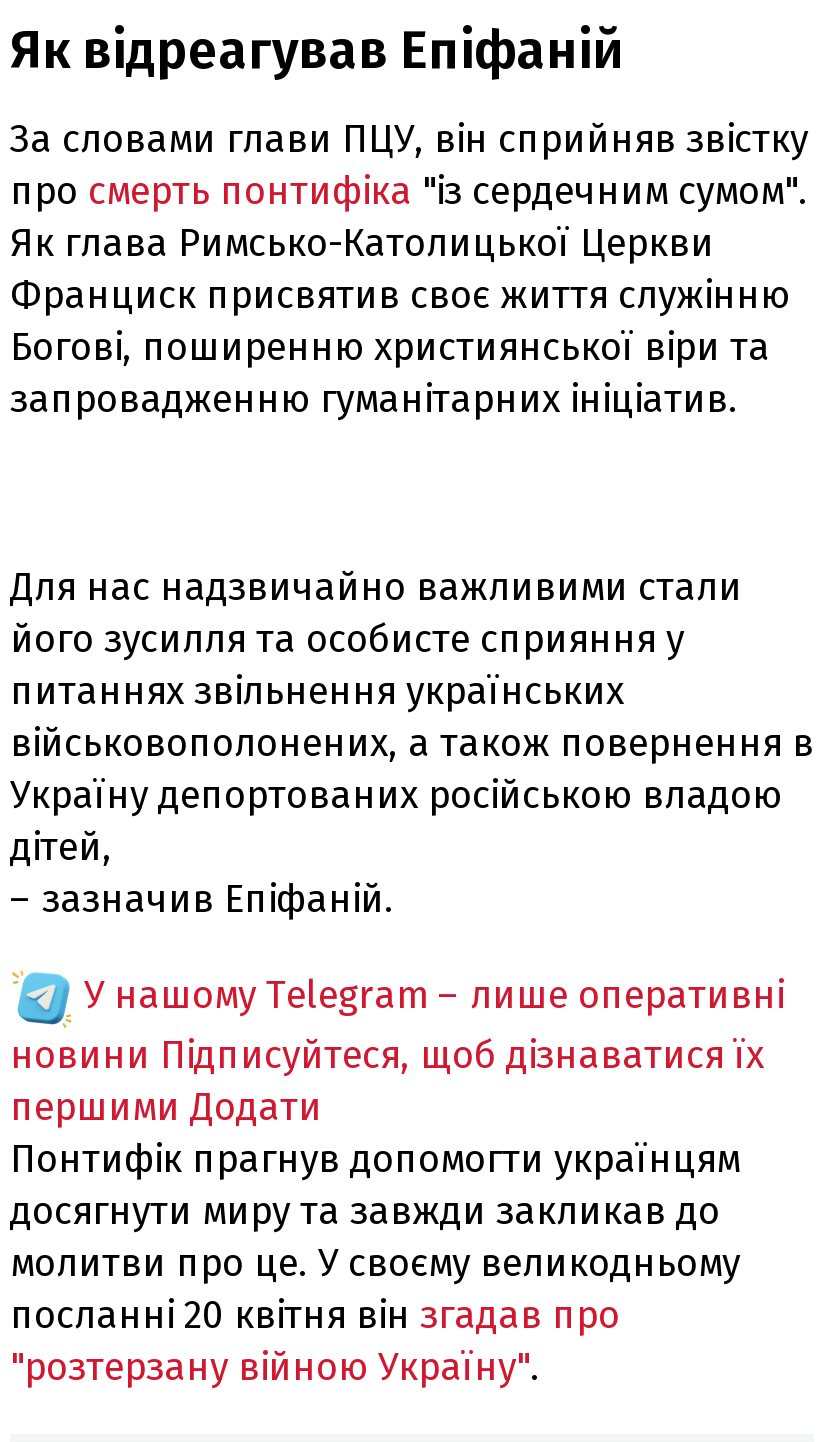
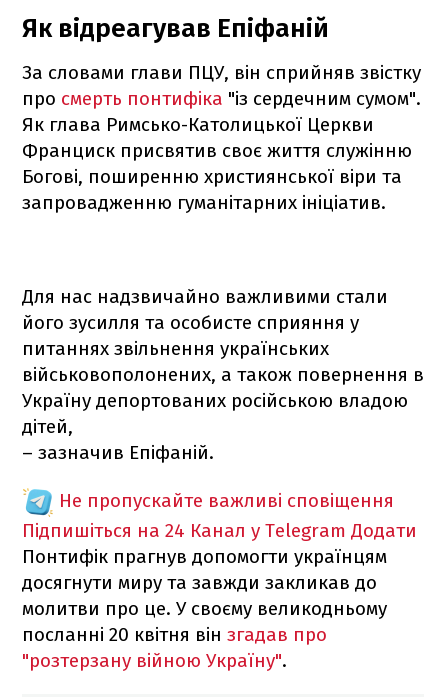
[10,971,784,1129] У нашому Telegram – лише оперативні | новини Підписуйтеся, щоб дізнаватися їх | першими Додати -> [22,489,417,542] Не пропускайте важливі сповіщення | Підпишіться на 24 Канал у Telegram Додати

